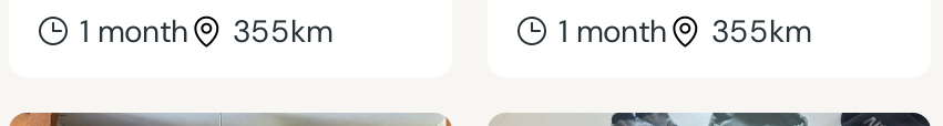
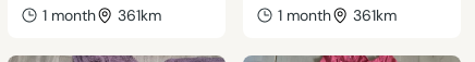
[80,11,332,51] 1 month 355km -> [42,5,161,25] 1 month 361km
[558,11,811,51] 1 month 355km -> [278,5,397,25] 1 month 361km

